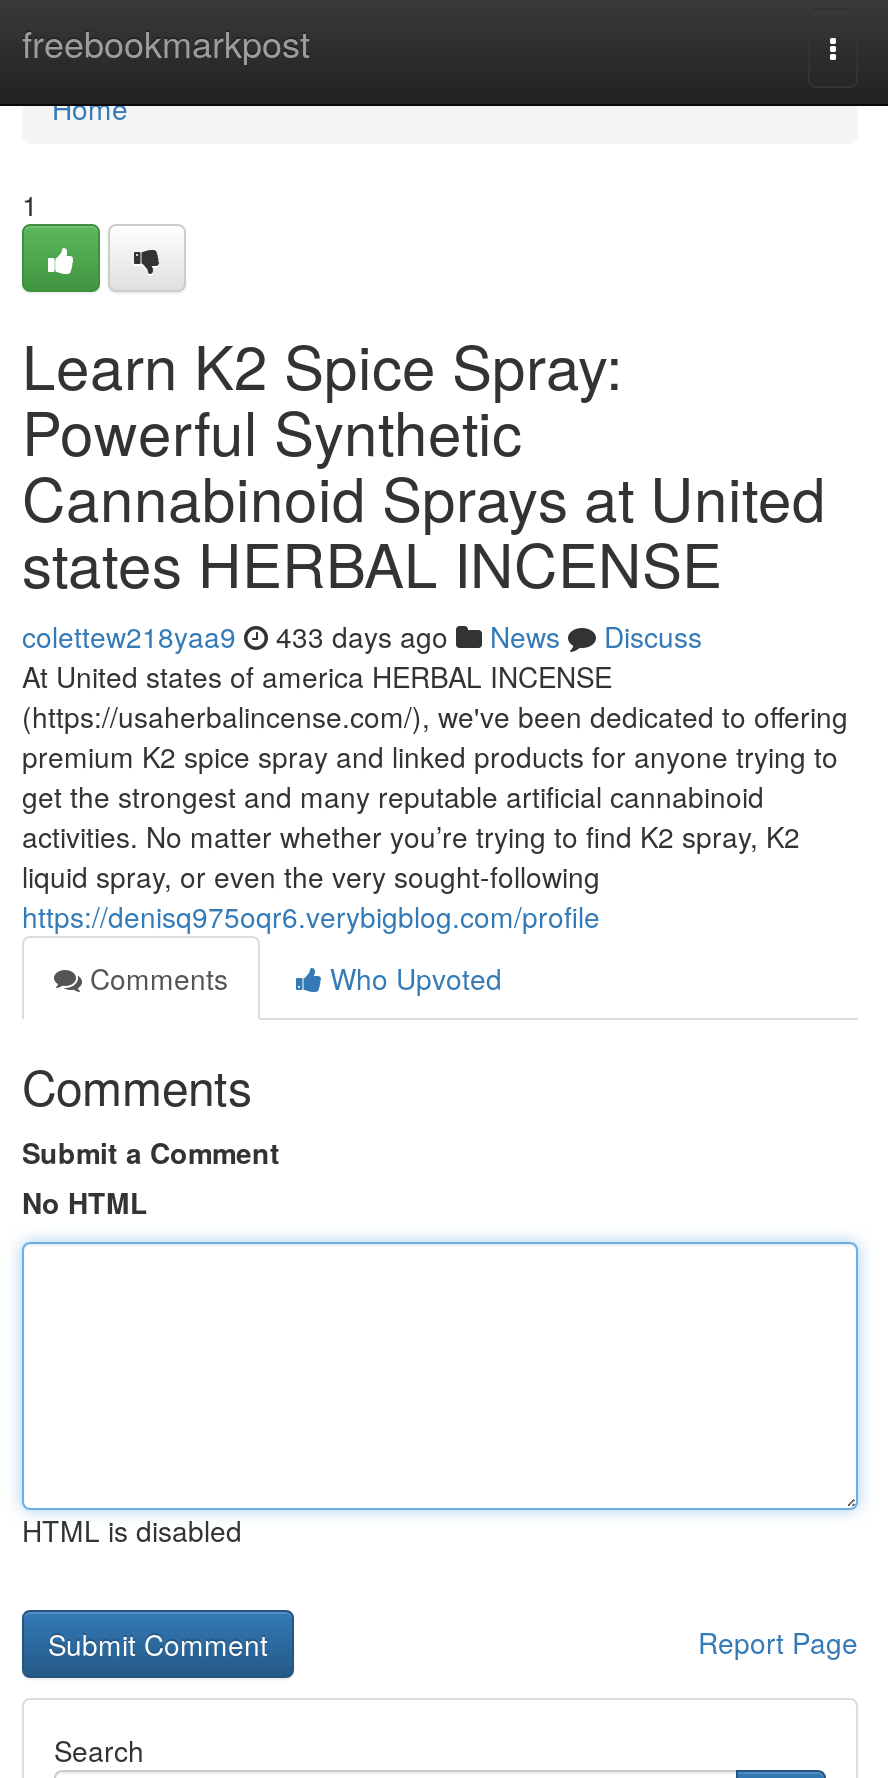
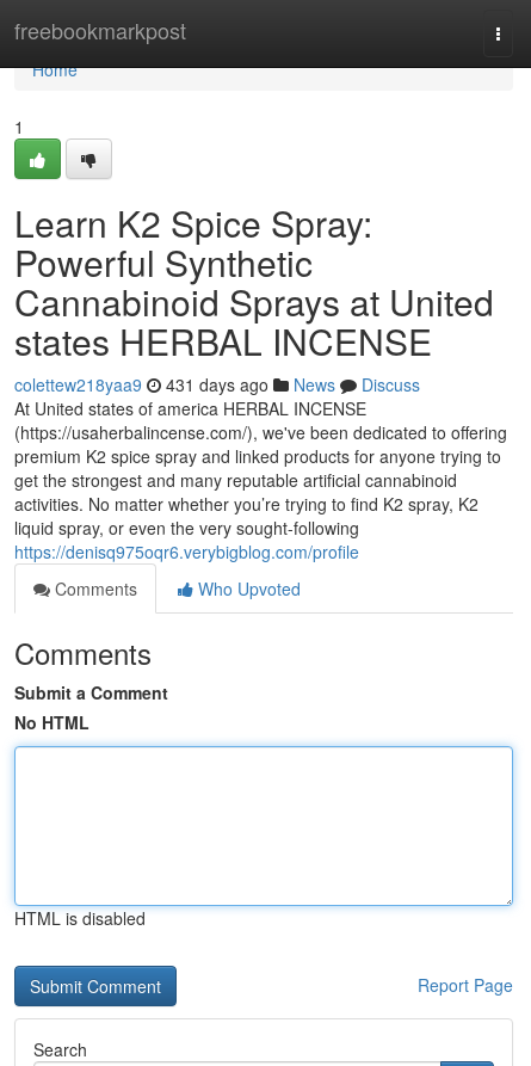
[22,616,702,656] colettew218yaa9 433 days ago News Discuss -> [14,372,420,396] colettew218yaa9 431 days ago News Discuss

